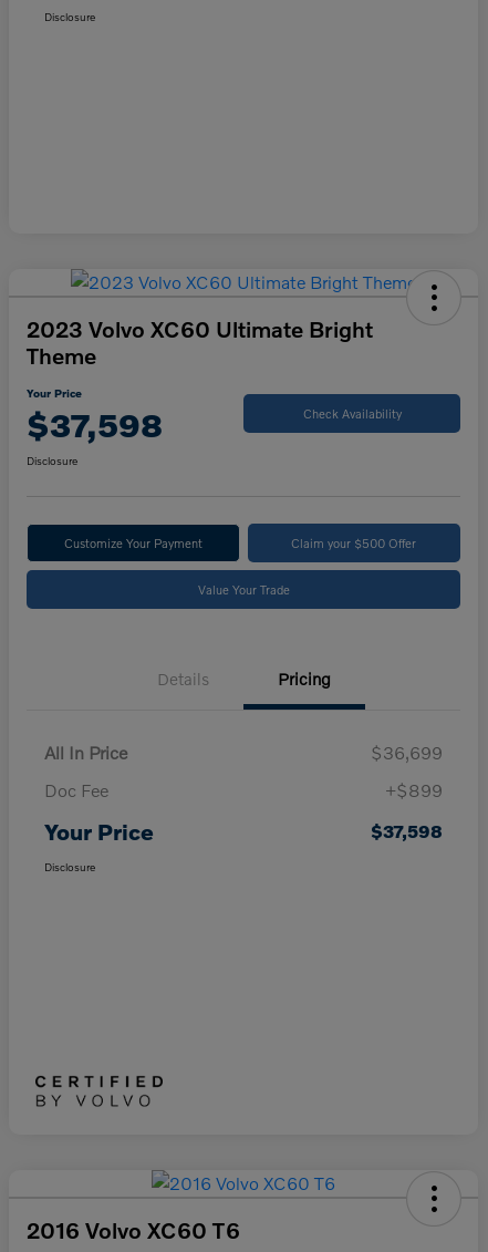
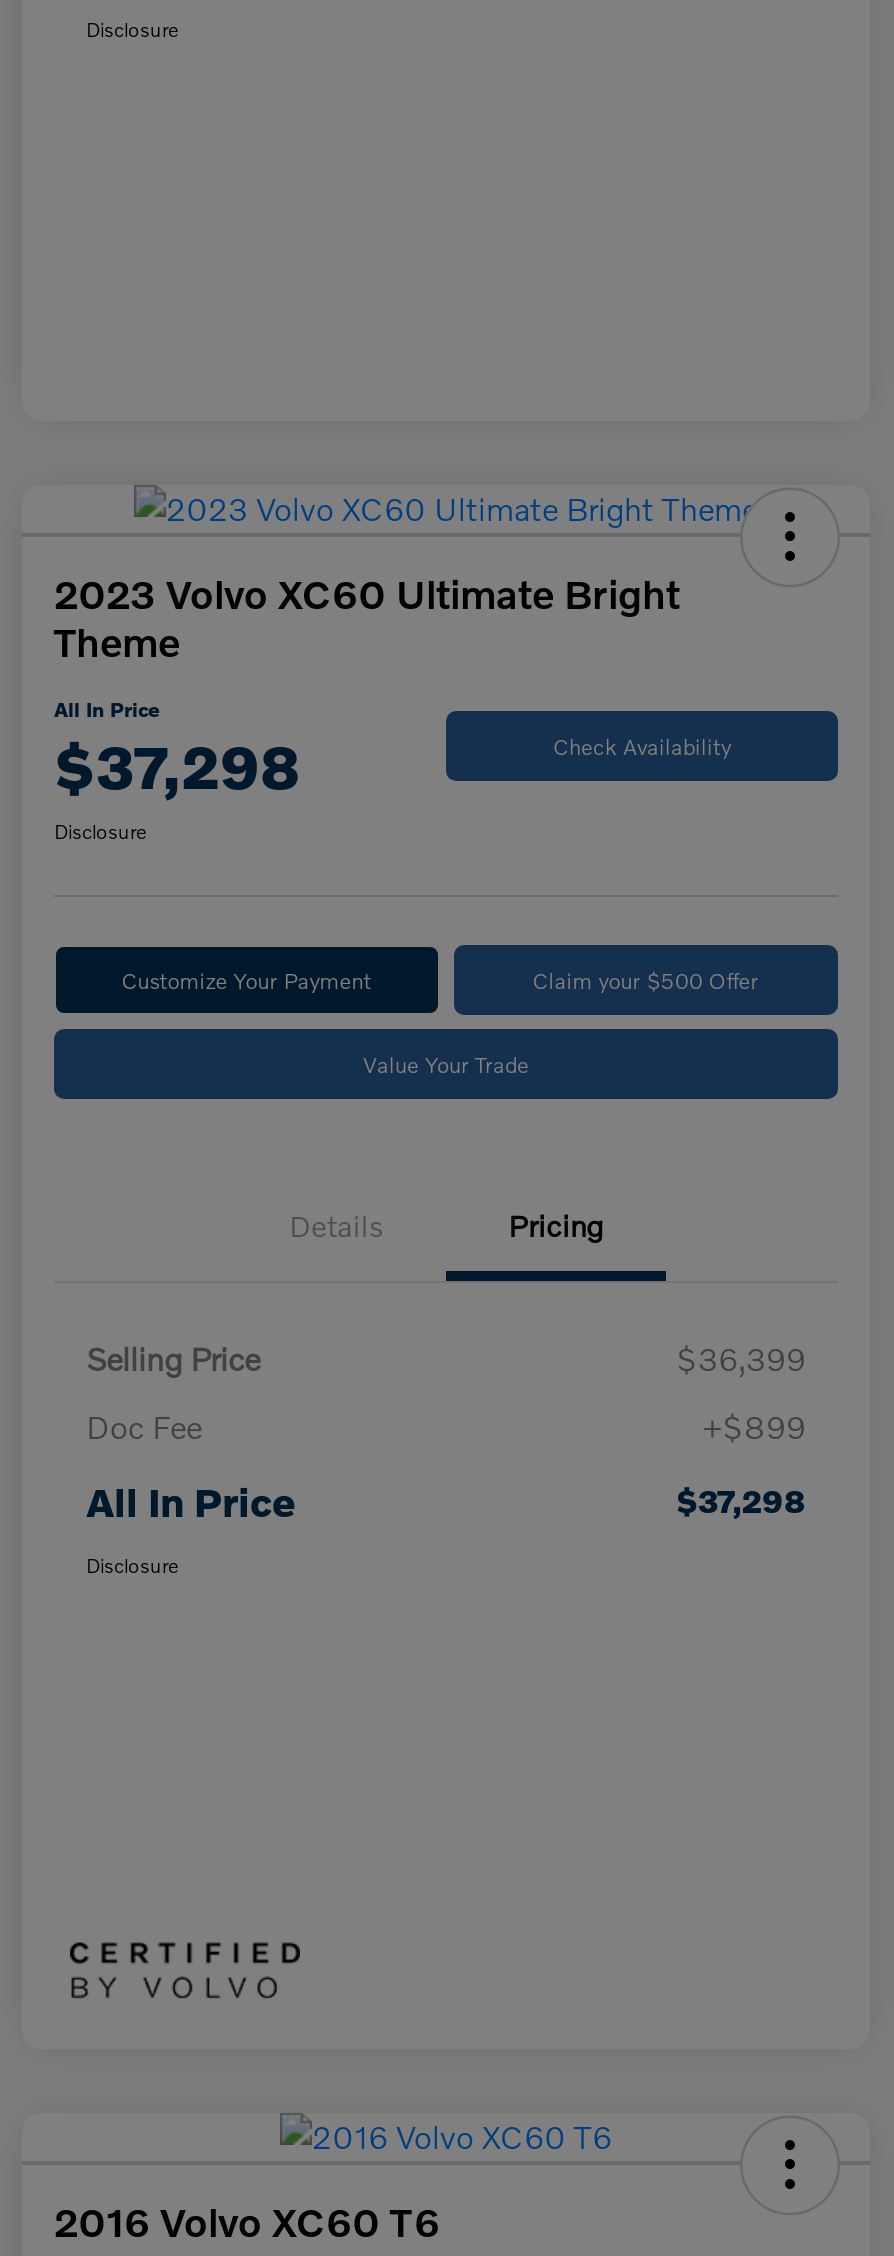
[27,386,163,443] Your Price | $37,598 -> [54,696,300,800] All In Price | $37,298
[44,741,443,762] All In Price | $36,699 -> [86,1338,806,1376] Selling Price | $36,399
[44,818,443,844] Your Price | $37,598 -> [86,1476,806,1524] All In Price | $37,298

